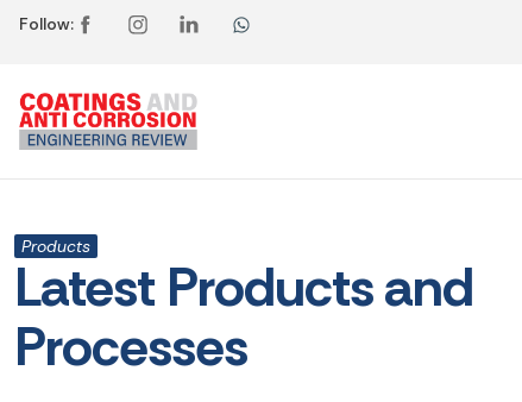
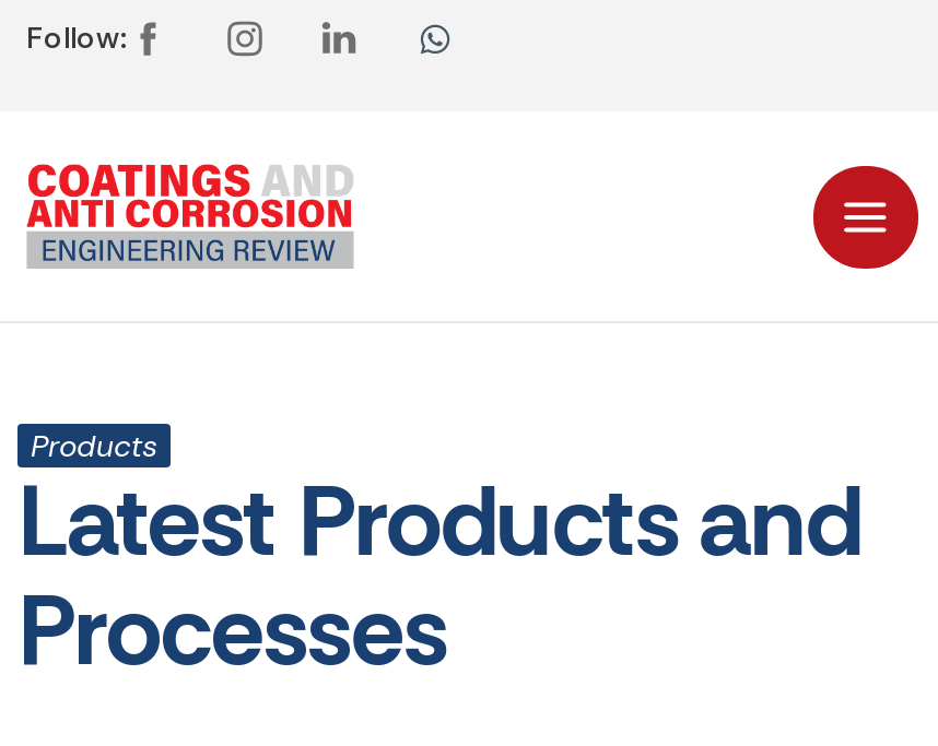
none -> [811,164,921,271] [image]

